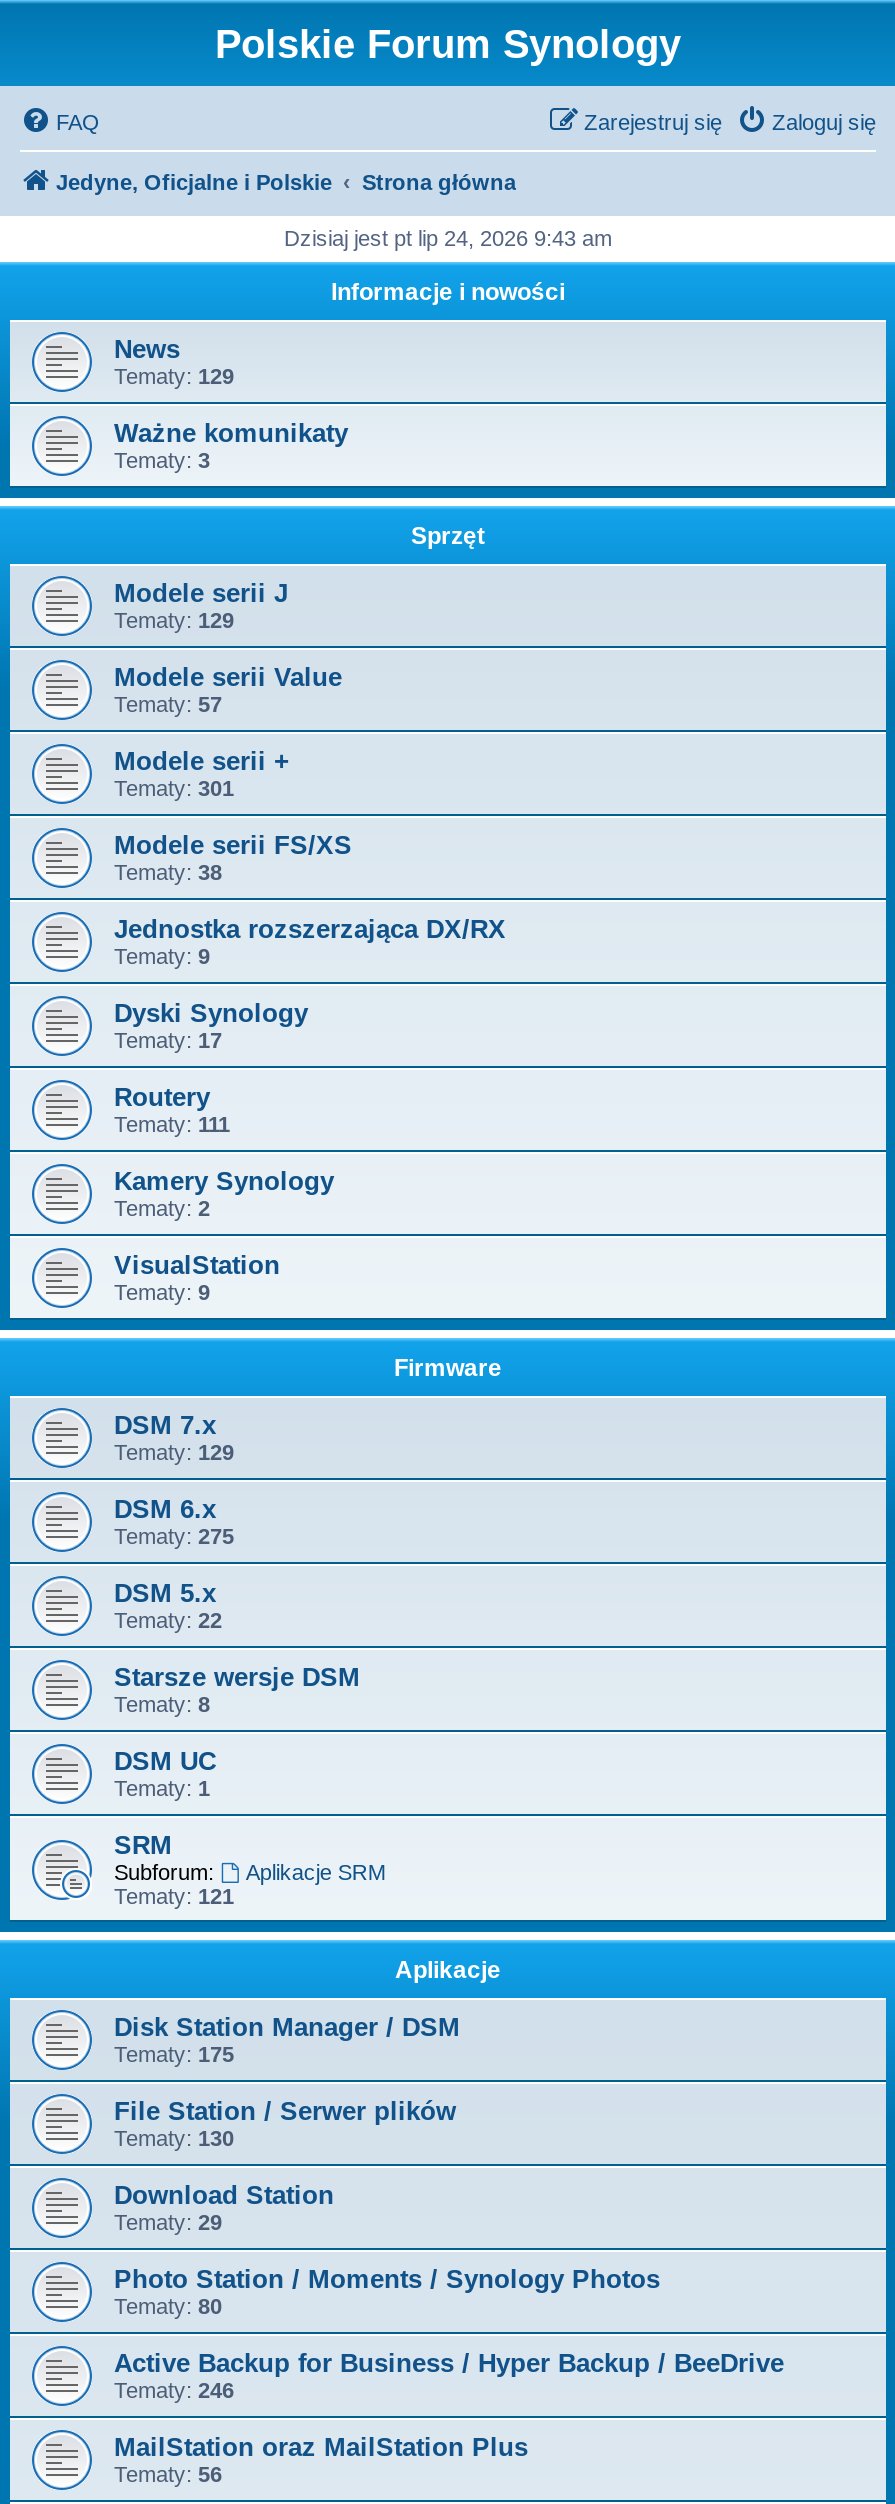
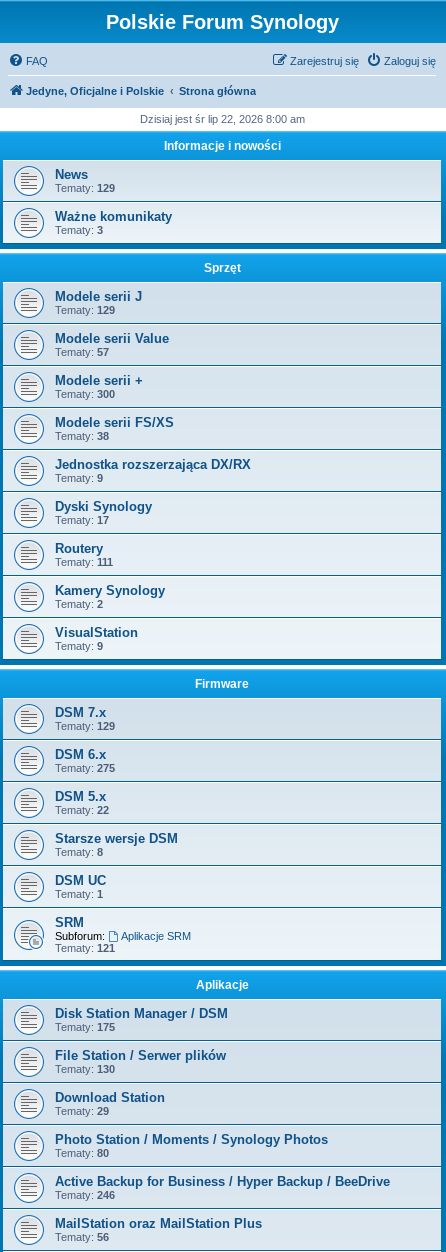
[284,226,612,250] Dzisiaj jest pt lip 24, 2026 9:43 am -> [139,113,304,125] Dzisiaj jest śr lip 22, 2026 8:00 am
[114,776,234,800] Tematy: 301 -> [55,388,115,400] Tematy: 300

